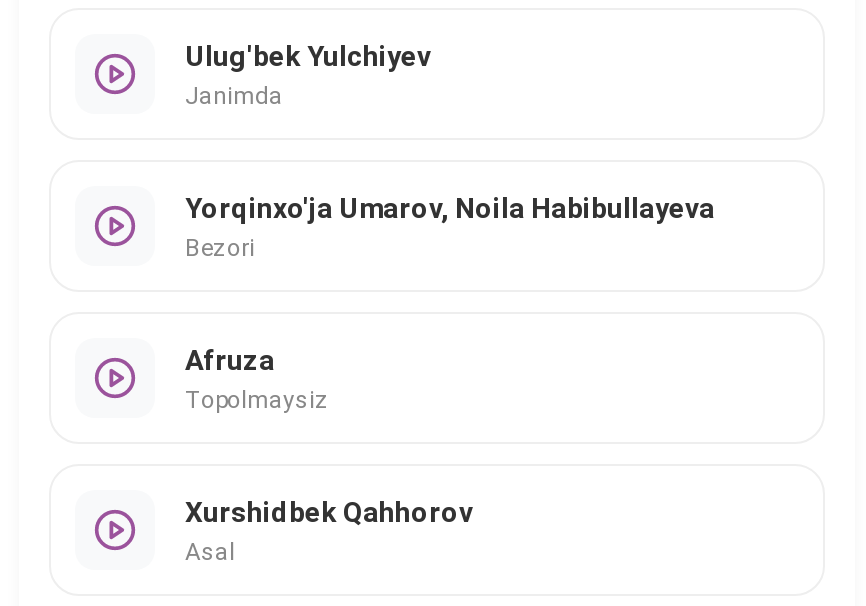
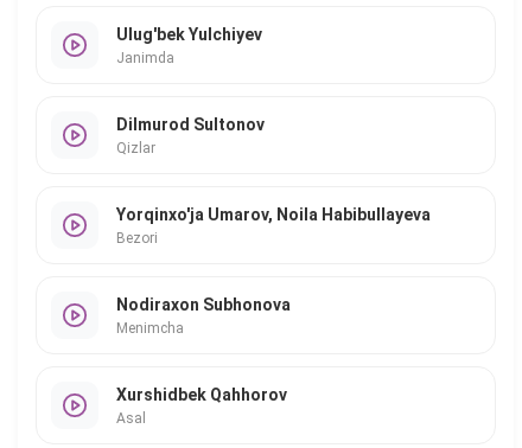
none -> [116,114,265,156] Dilmurod Sultonov | Qizlar
[185,343,329,413] Afruza | Topolmaysiz -> [116,295,291,336] Nodiraxon Subhonova | Menimcha

